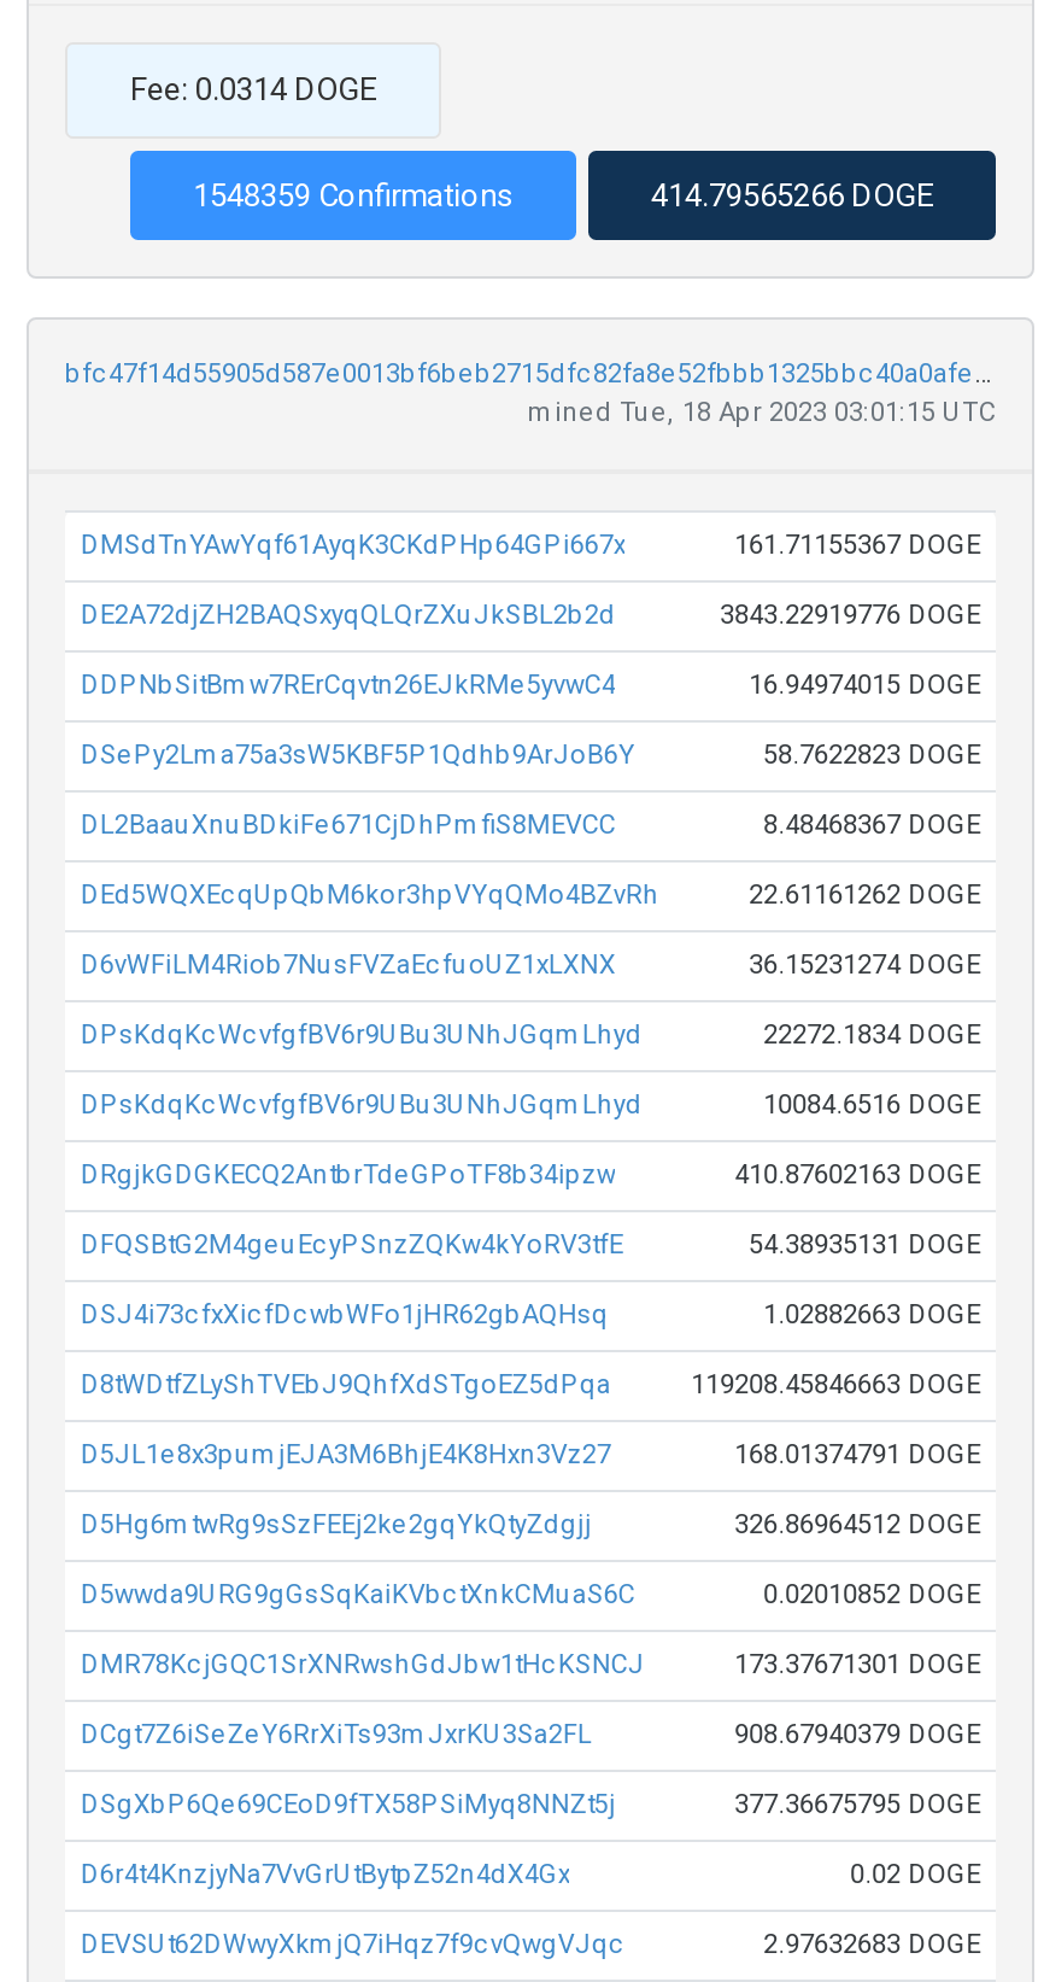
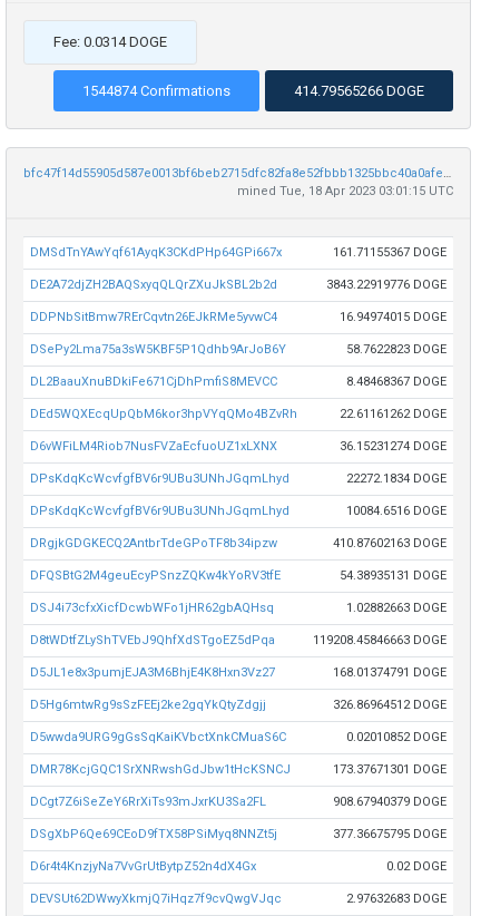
[193,177,514,213] 1548359 Confirmations -> [82,82,230,99] 1544874 Confirmations

